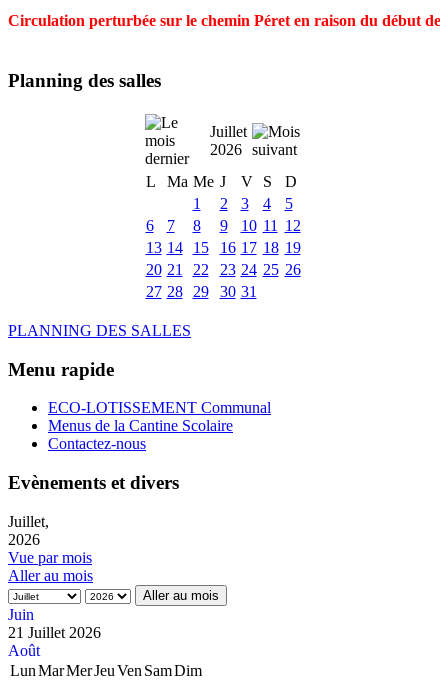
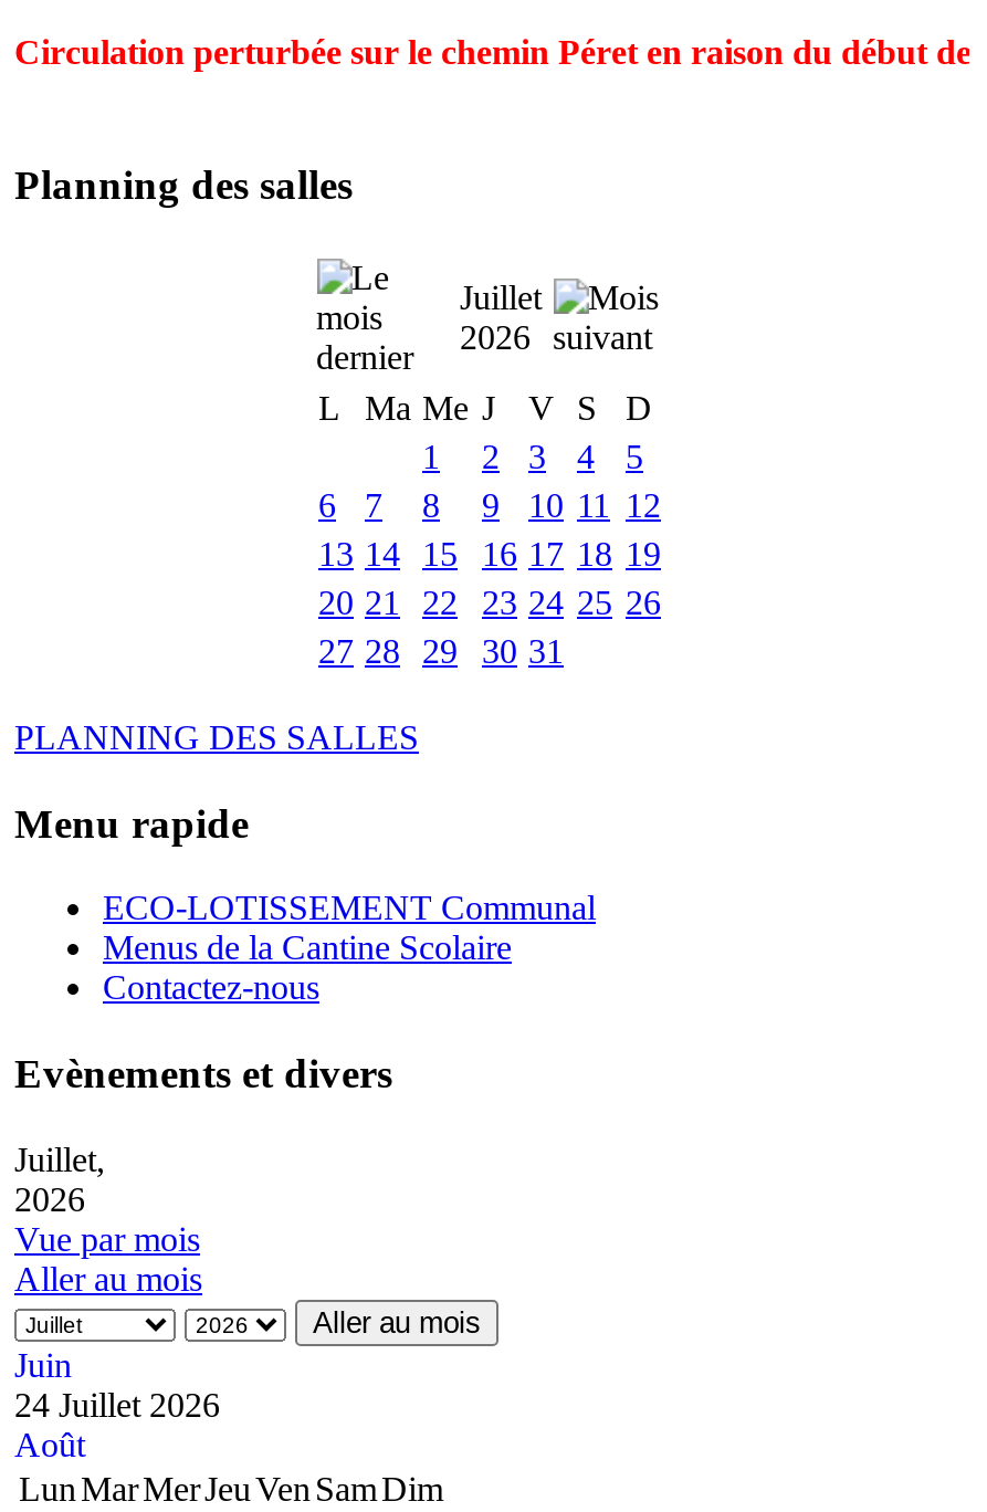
[8,624,101,641] 21 Juillet 2026 -> [14,1386,220,1423] 24 Juillet 2026

